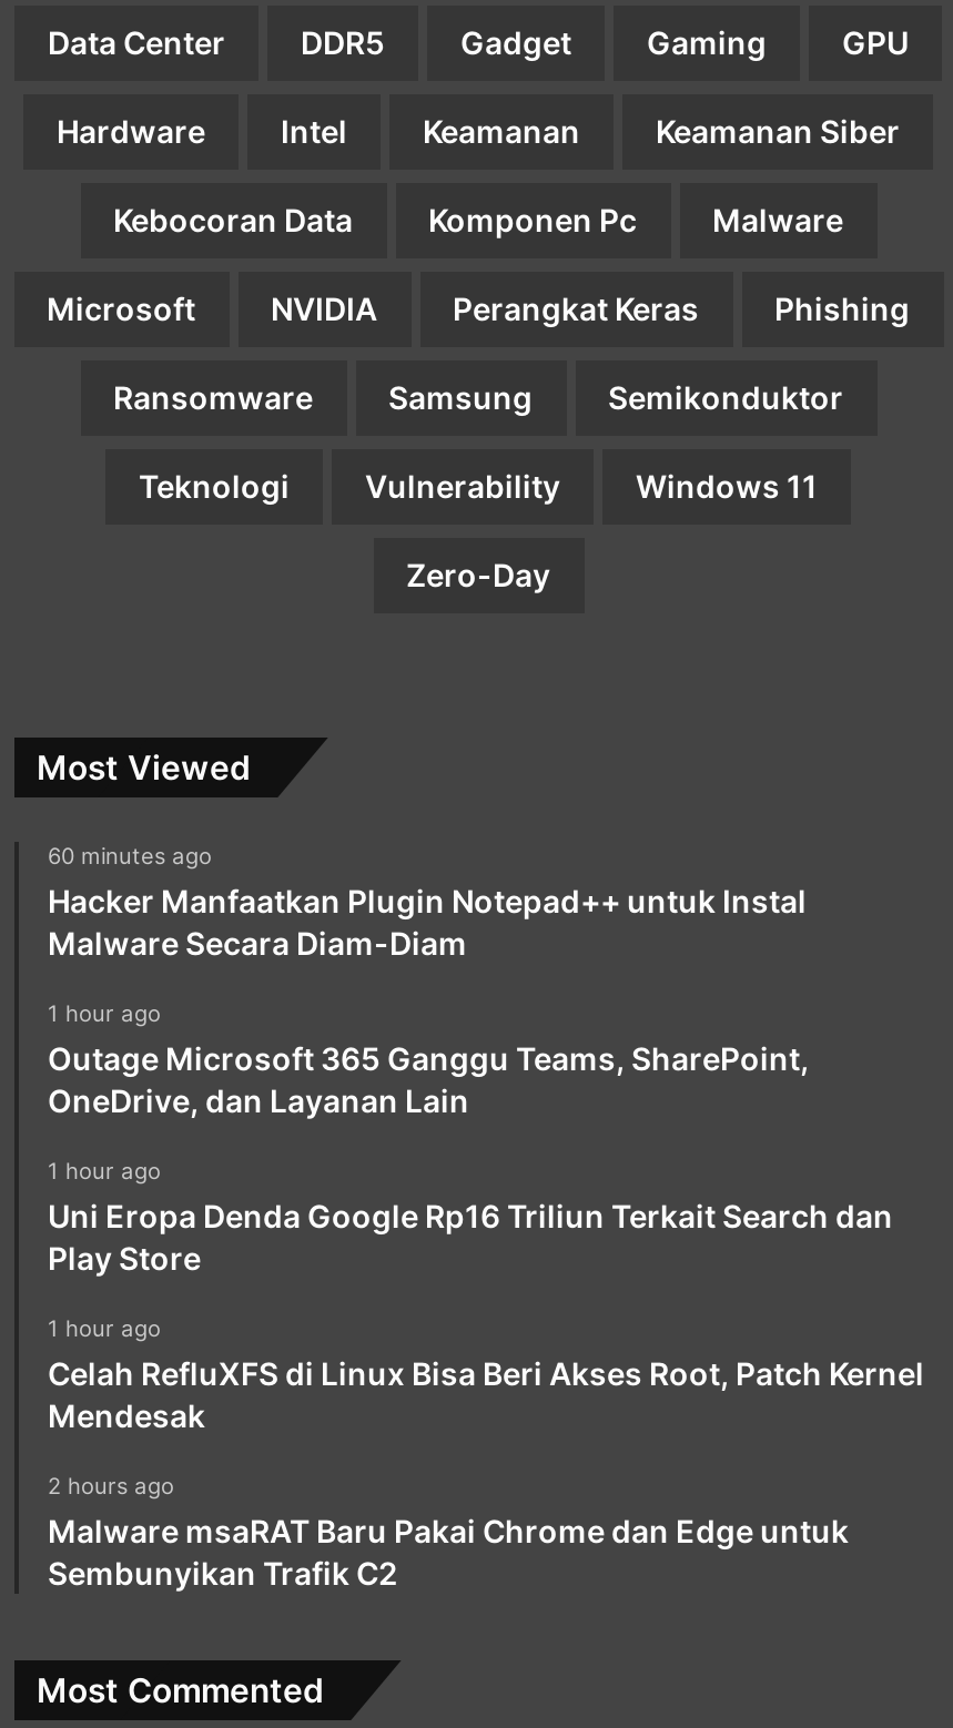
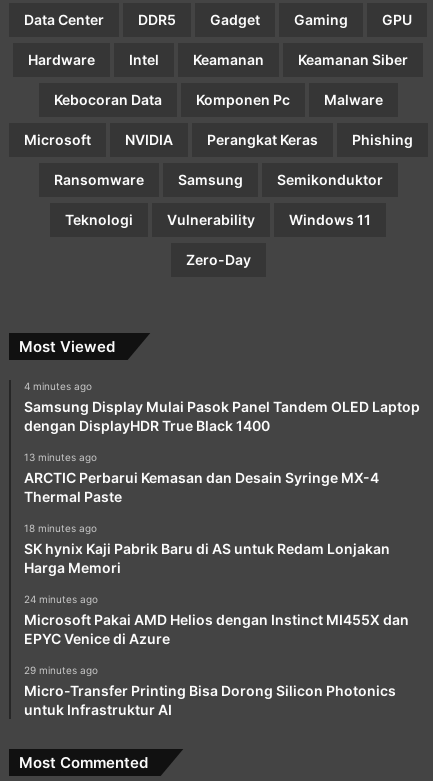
[48,842,807,962] 60 minutes ago | Hacker Manfaatkan Plugin Notepad++ untuk Instal | Malware Secara Diam-Diam -> [24,380,420,434] 4 minutes ago | Samsung Display Mulai Pasok Panel Tandem OLED Laptop | dengan DisplayHDR True Black 1400
[48,1000,809,1120] 1 hour ago | Outage Microsoft 365 Ganggu Teams, SharePoint, | OneDrive, dan Layanan Lain -> [24,451,379,505] 13 minutes ago | ARCTIC Perbarui Kemasan dan Desain Syringe MX-4 | Thermal Paste
[48,1157,893,1277] 1 hour ago | Uni Eropa Denda Google Rp16 Triliun Terkait Search dan | Play Store -> [24,522,390,576] 18 minutes ago | SK hynix Kaji Pabrik Baru di AS untuk Redam Lonjakan | Harga Memori
[48,1315,924,1435] 1 hour ago | Celah RefluXFS di Linux Bisa Beri Akses Root, Patch Kernel | Mendesak -> [24,593,409,647] 24 minutes ago | Microsoft Pakai AMD Helios dengan Instinct MI455X dan | EPYC Venice di Azure
[48,1472,849,1592] 2 hours ago | Malware msaRAT Baru Pakai Chrome dan Edge untuk | Sembunyikan Trafik C2 -> [24,664,396,718] 29 minutes ago | Micro-Transfer Printing Bisa Dorong Silicon Photonics | untuk Infrastruktur AI

